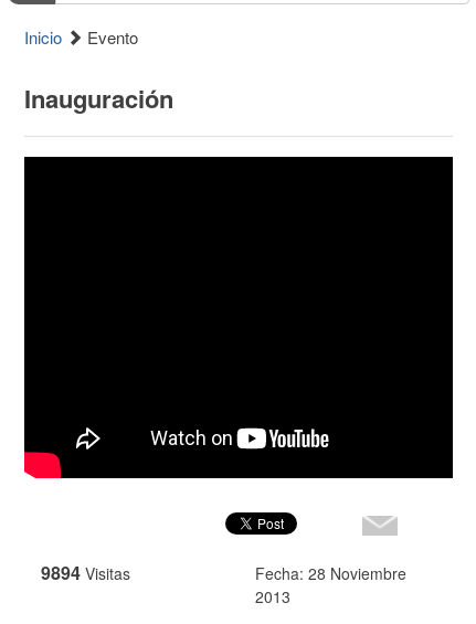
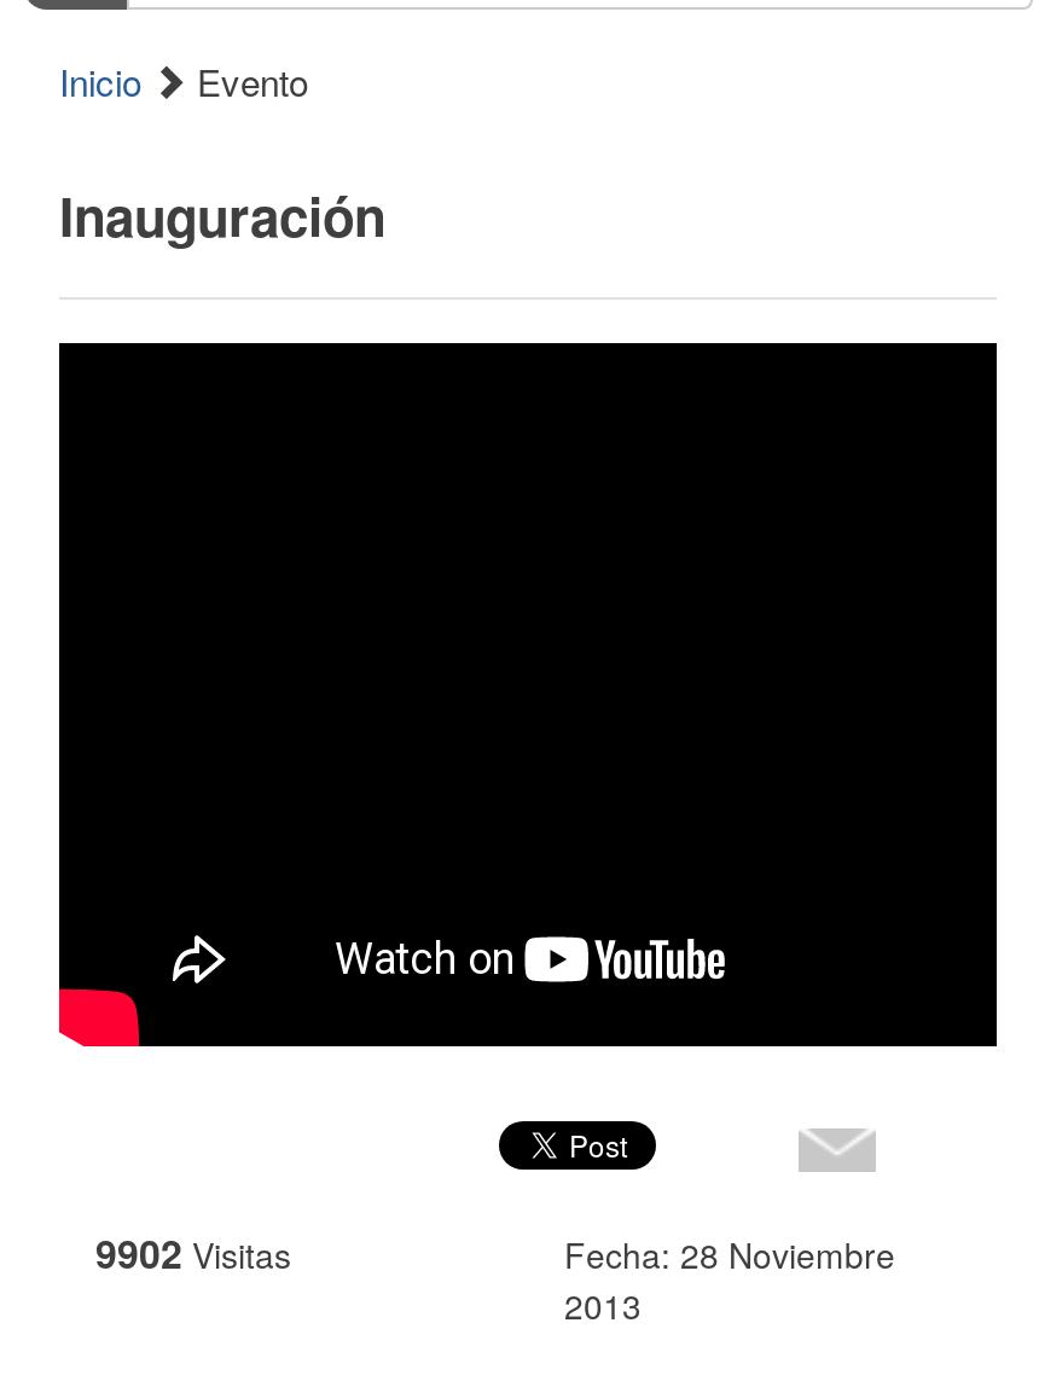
[41,560,130,585] 9894 Visitas -> [95,1225,291,1281] 9902 Visitas

